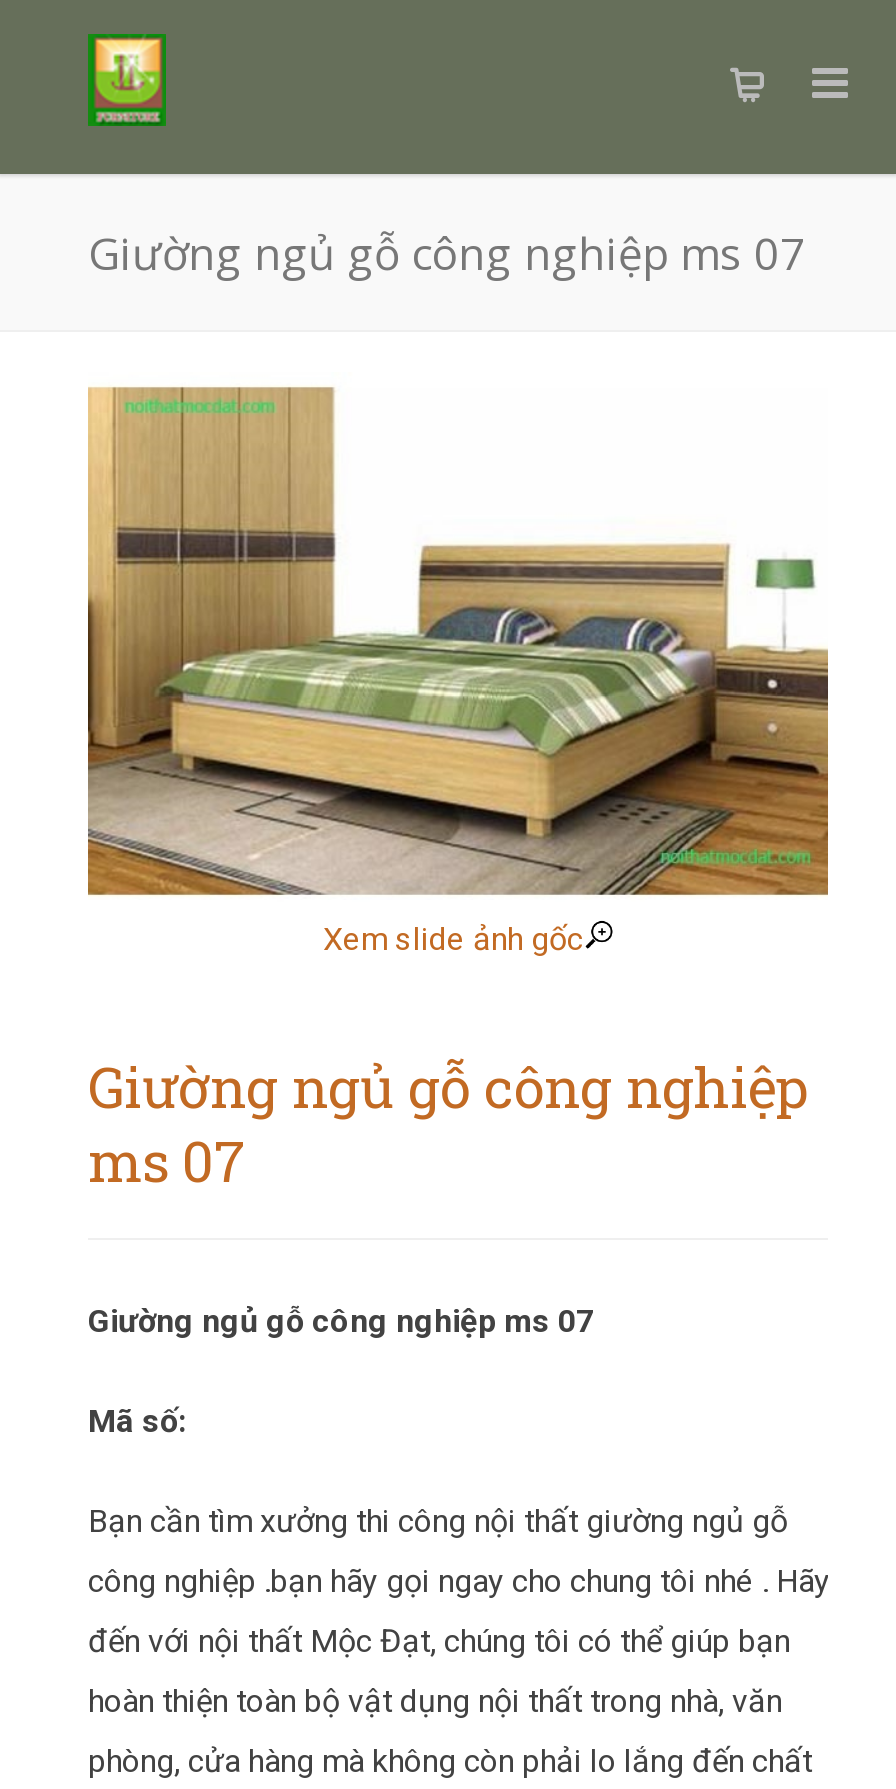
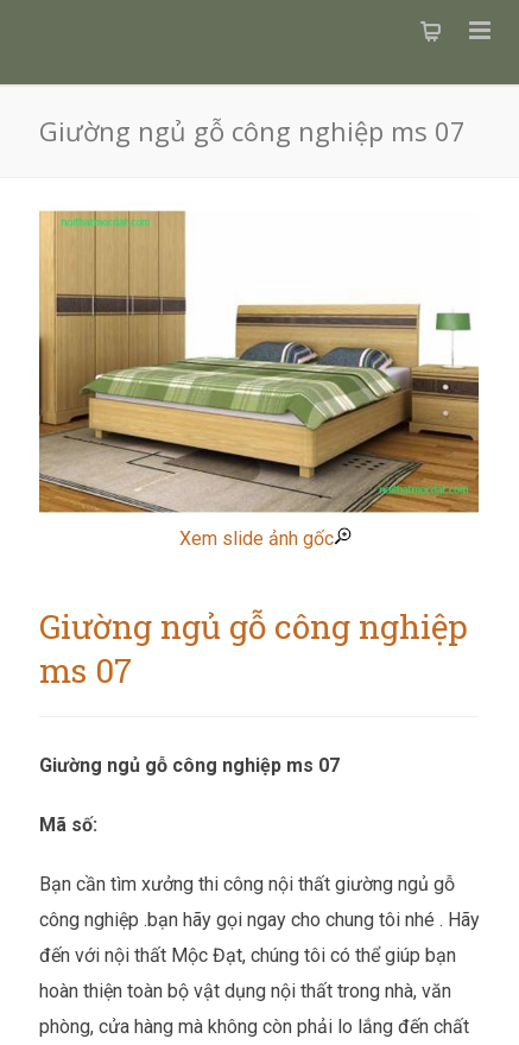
[88,32,166,128] [image] -> none

